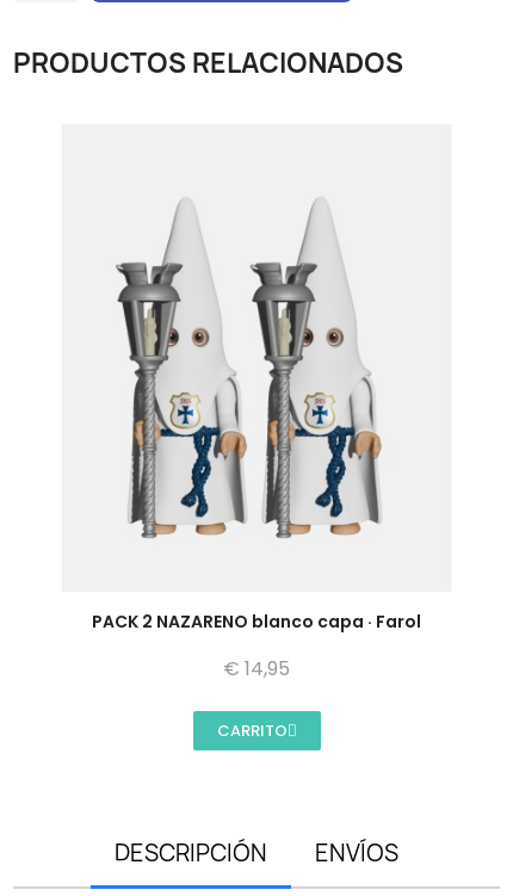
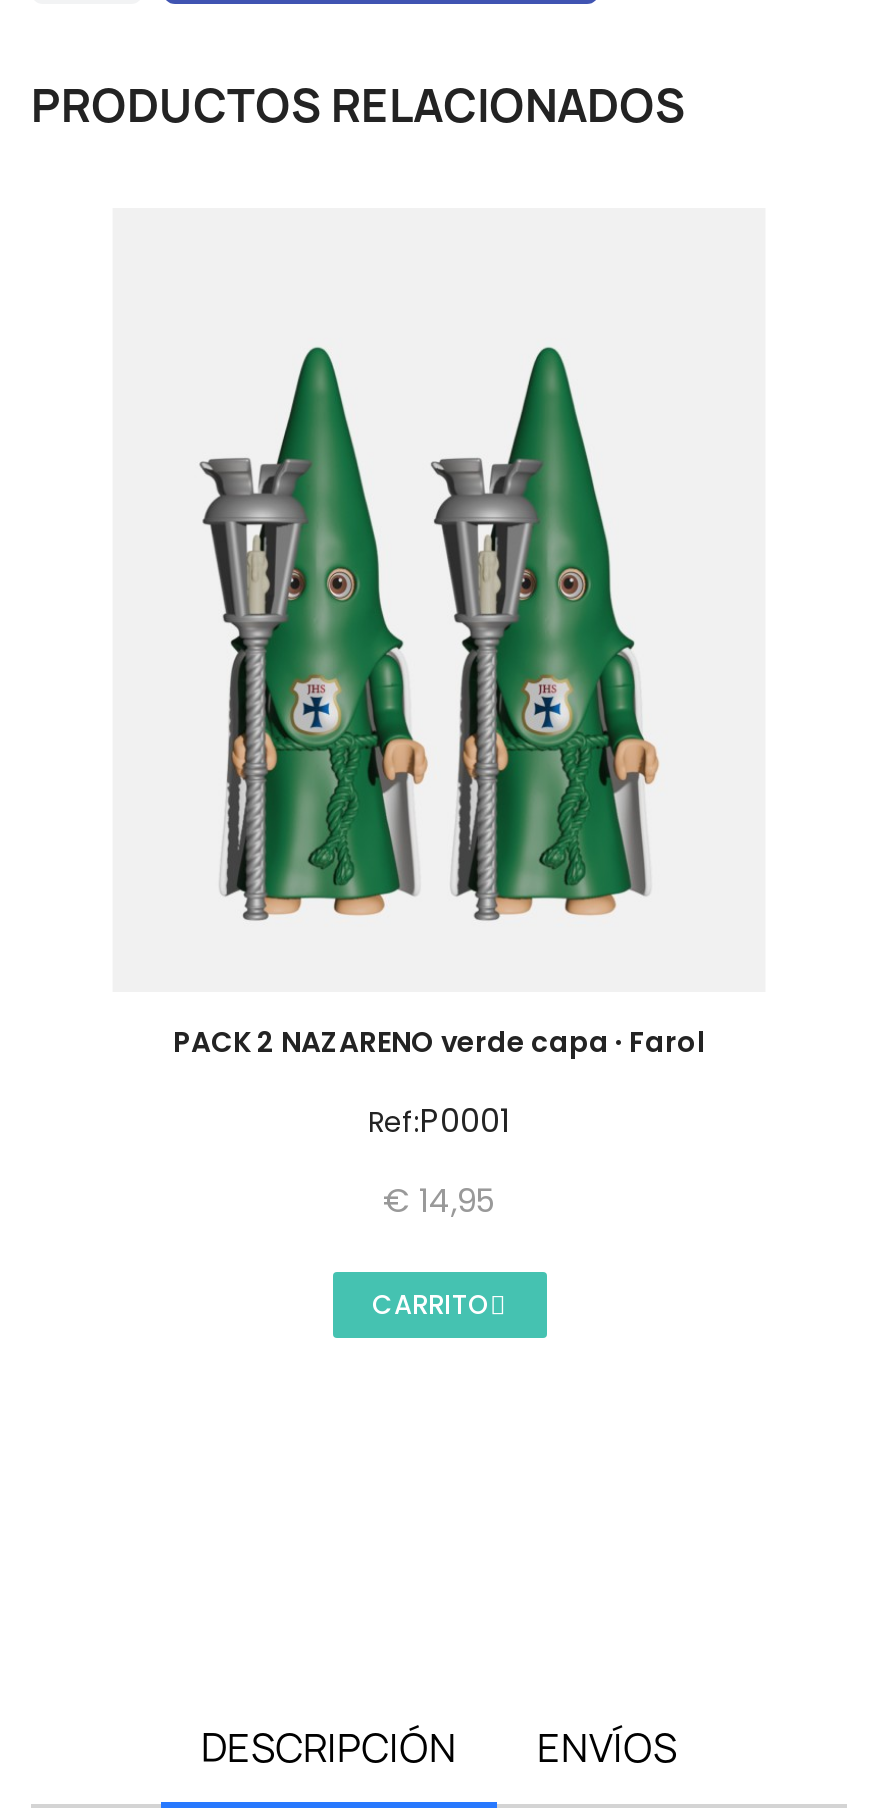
[116,199,382,539] [image] -> [199,346,661,922] [image]
[92,610,421,634] PACK 2 NAZARENO blanco capa · Farol -> [173,1022,705,1144] PACK 2 NAZARENO verde capa · Farol | Ref P0001

